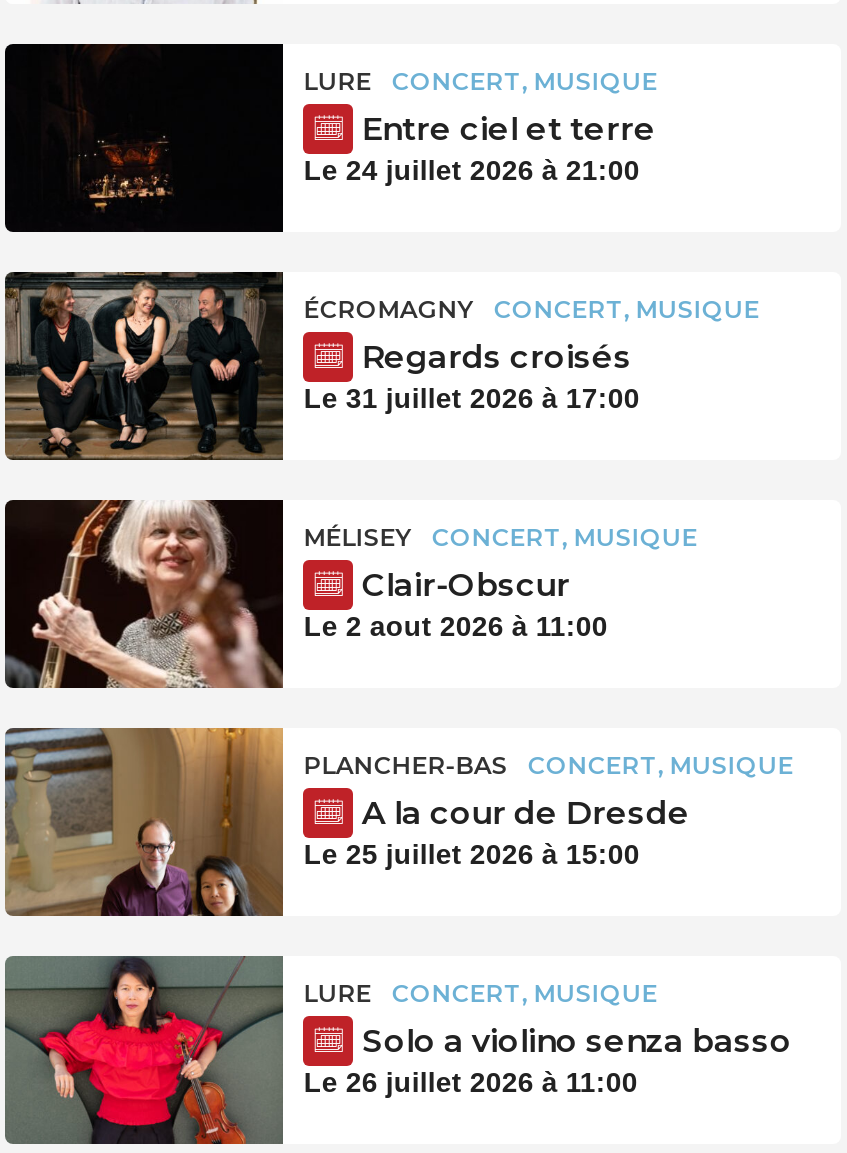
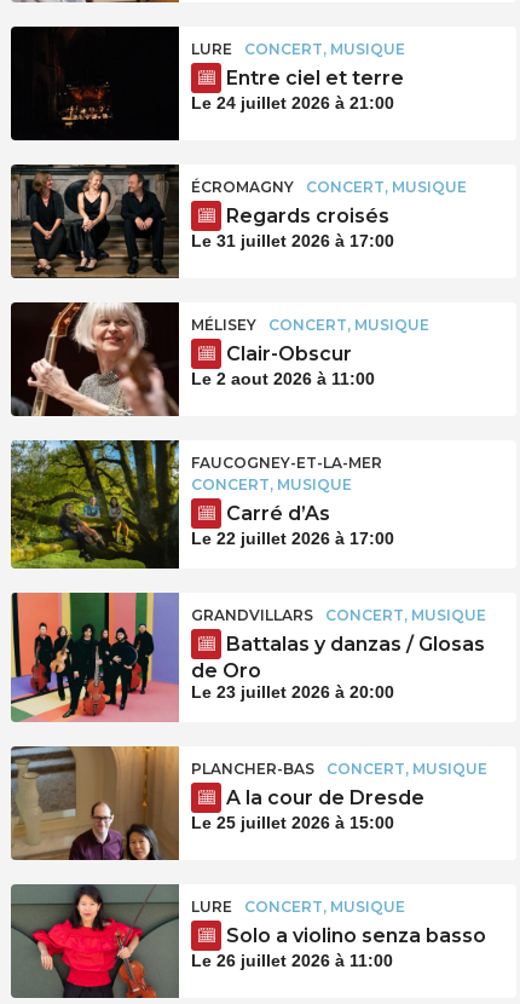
none -> [11,439,395,570] [image] | FAUCOGNEY-ET-LA-MER | CONCERT, MUSIQUE | Carré d’As | Le 22 juillet 2026 à 17:00
none -> [11,578,487,722] [image] | GRANDVILLARS | CONCERT, MUSIQUE | Battalas y danzas / Glosas | de Oro | Le 23 juillet 2026 à 20:00

